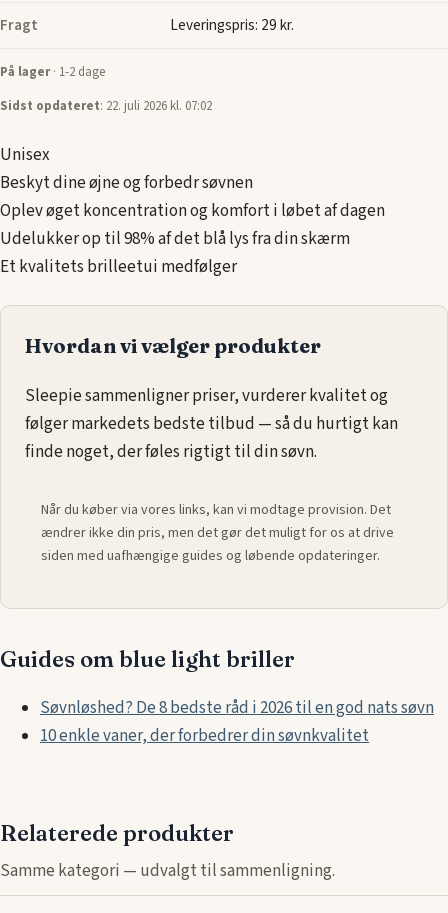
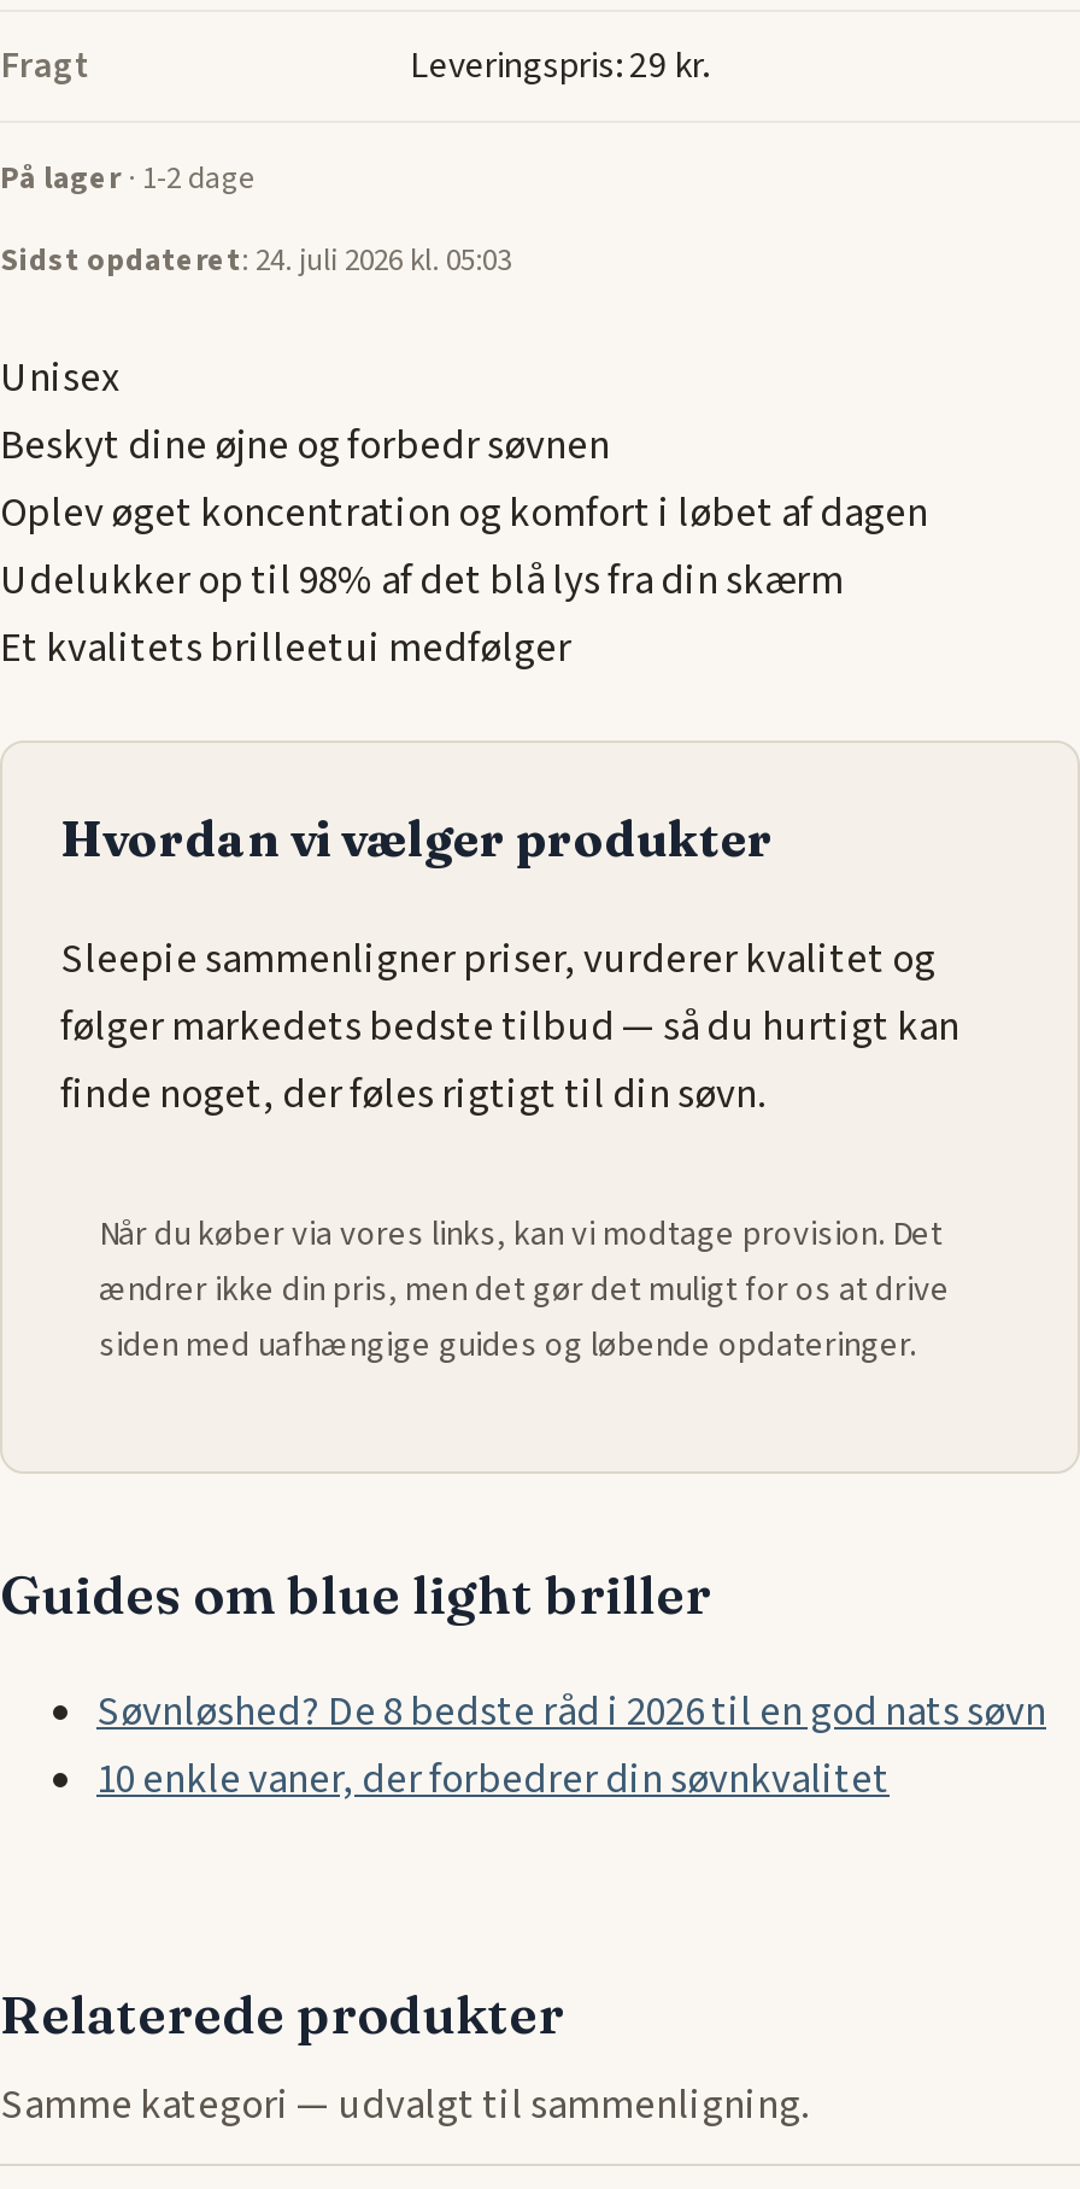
[0,97,212,115] Sidst opdateret: 22. juli 2026 kl. 07:02 -> [0,239,511,283] Sidst opdateret: 24. juli 2026 kl. 05:03

